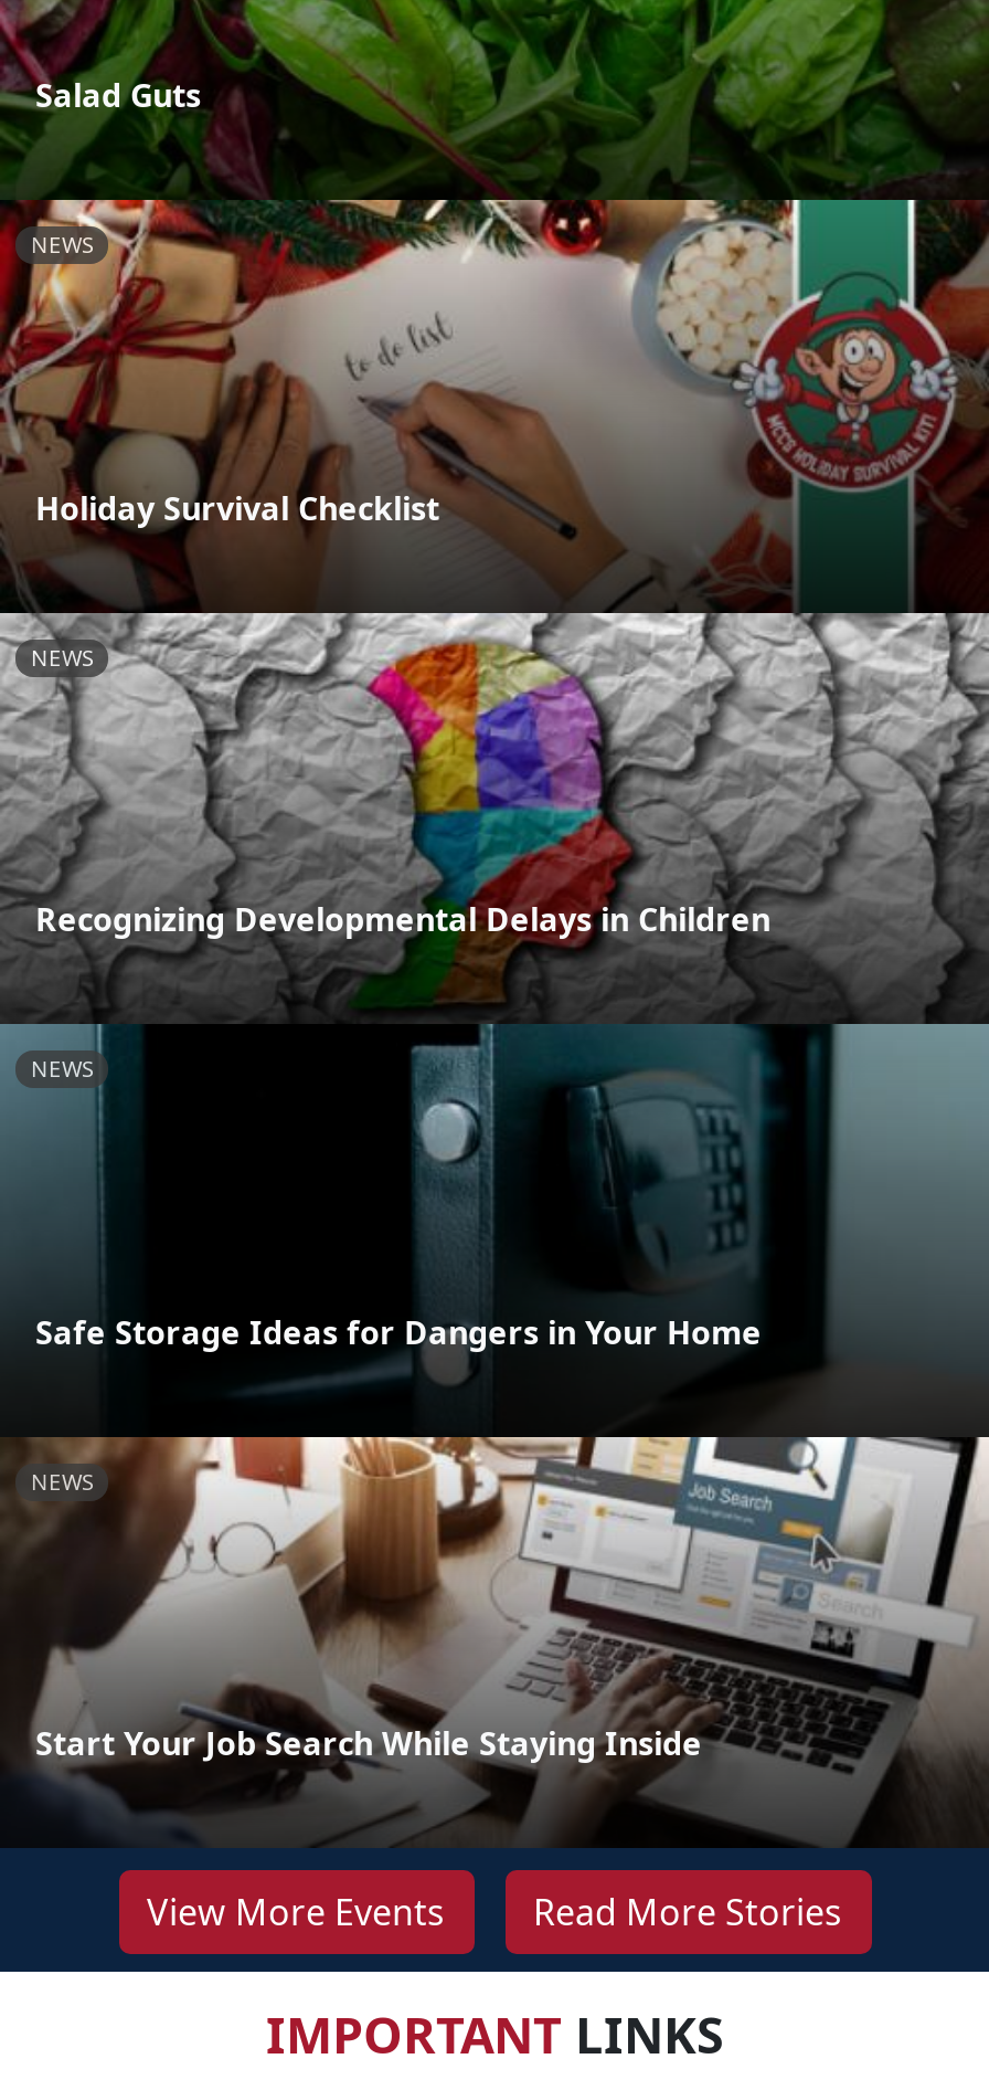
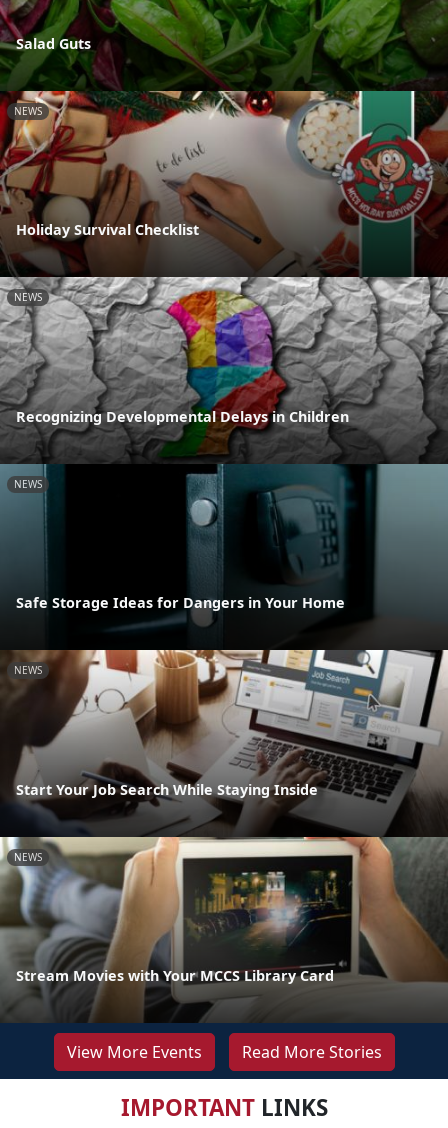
none -> [3,836,445,1022] [image] | NEWS
none -> [16,966,334,985] Stream Movies with Your MCCS Library Card

